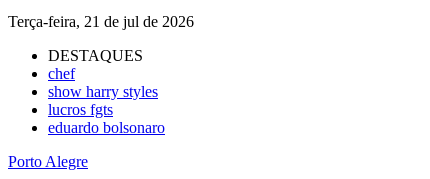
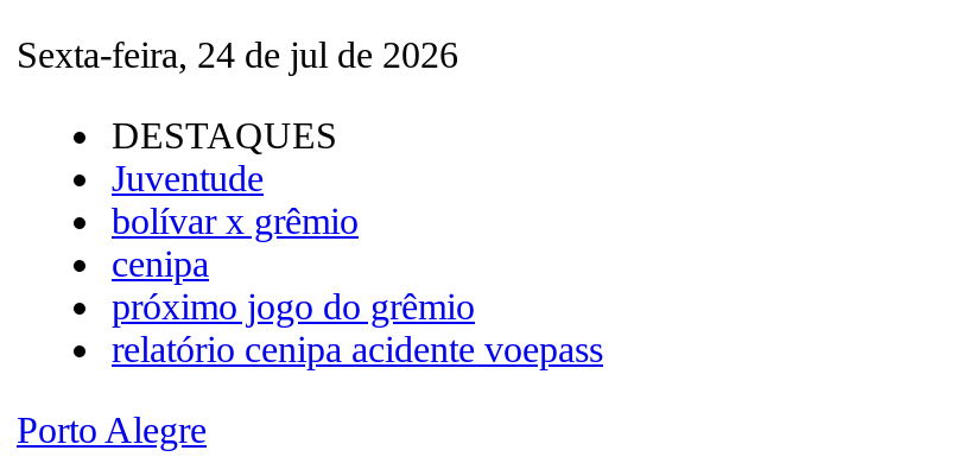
[8,13,194,30] Terça-feira, 21 de jul de 2026 -> [17,34,458,75] Sexta-feira, 24 de jul de 2026
[48,65,165,136] chef | show harry styles | lucros fgts | eduardo bolsonaro -> [112,158,603,369] Juventude | bolívar x grêmio | cenipa | próximo jogo do grêmio | relatório cenipa acidente voepass

